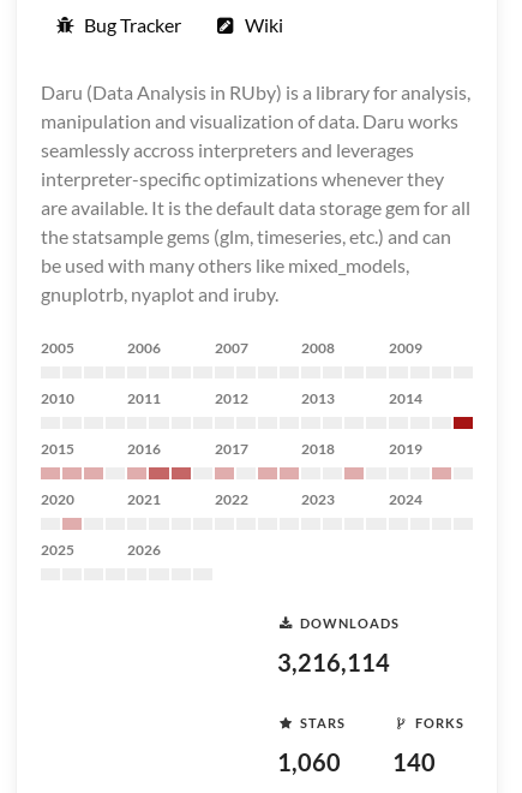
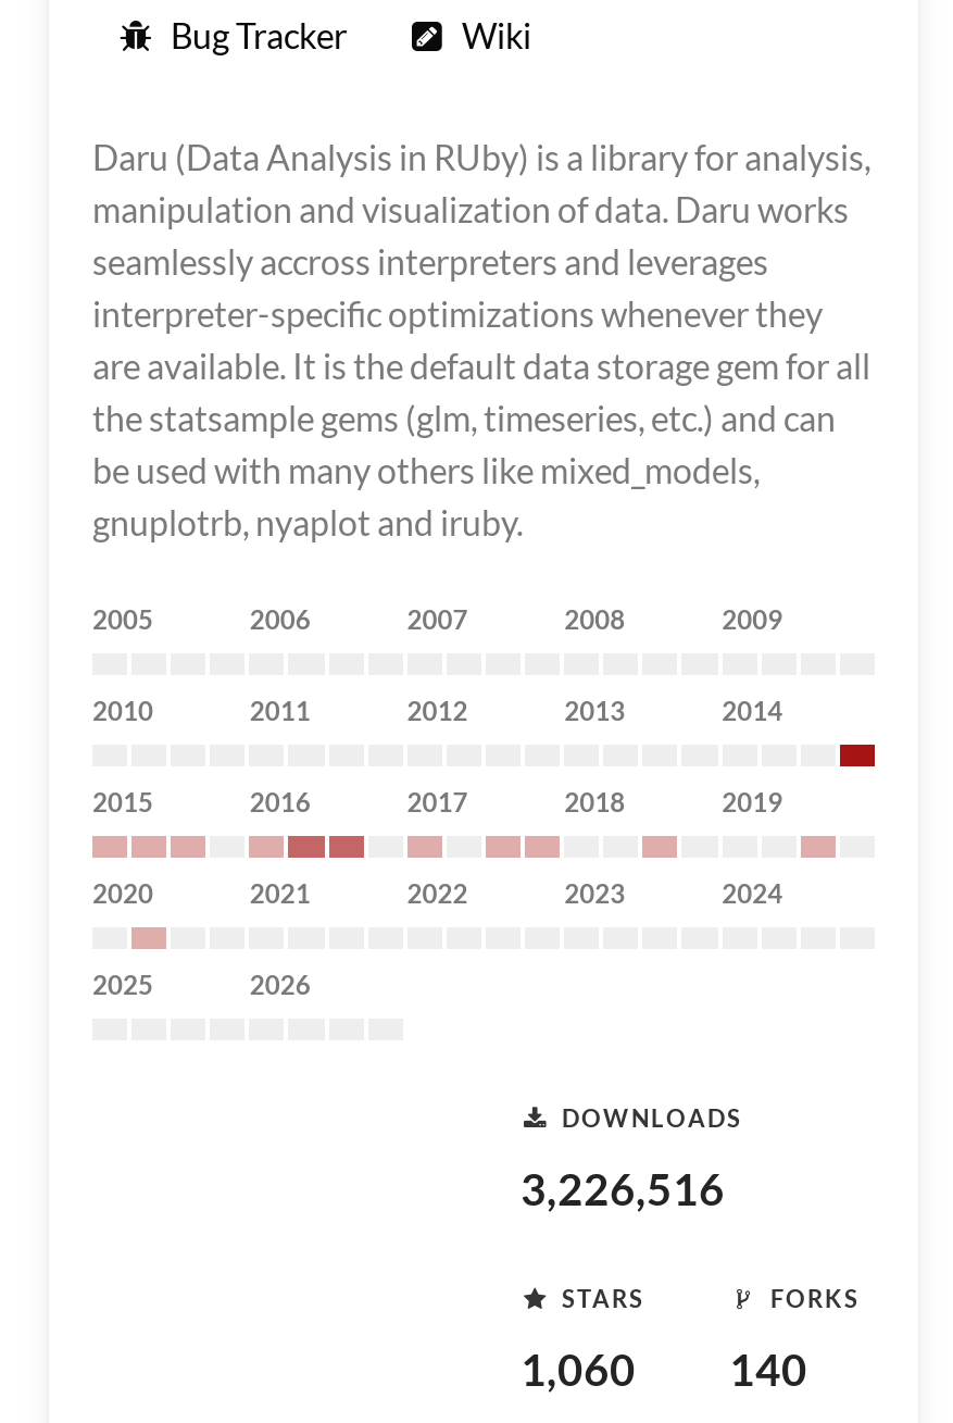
[277,648,390,676] 3,216,114 -> [521,1162,725,1214] 3,226,516

